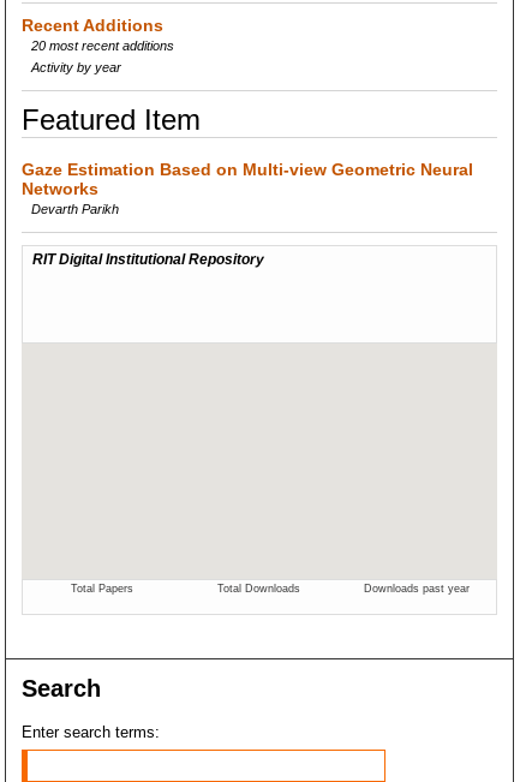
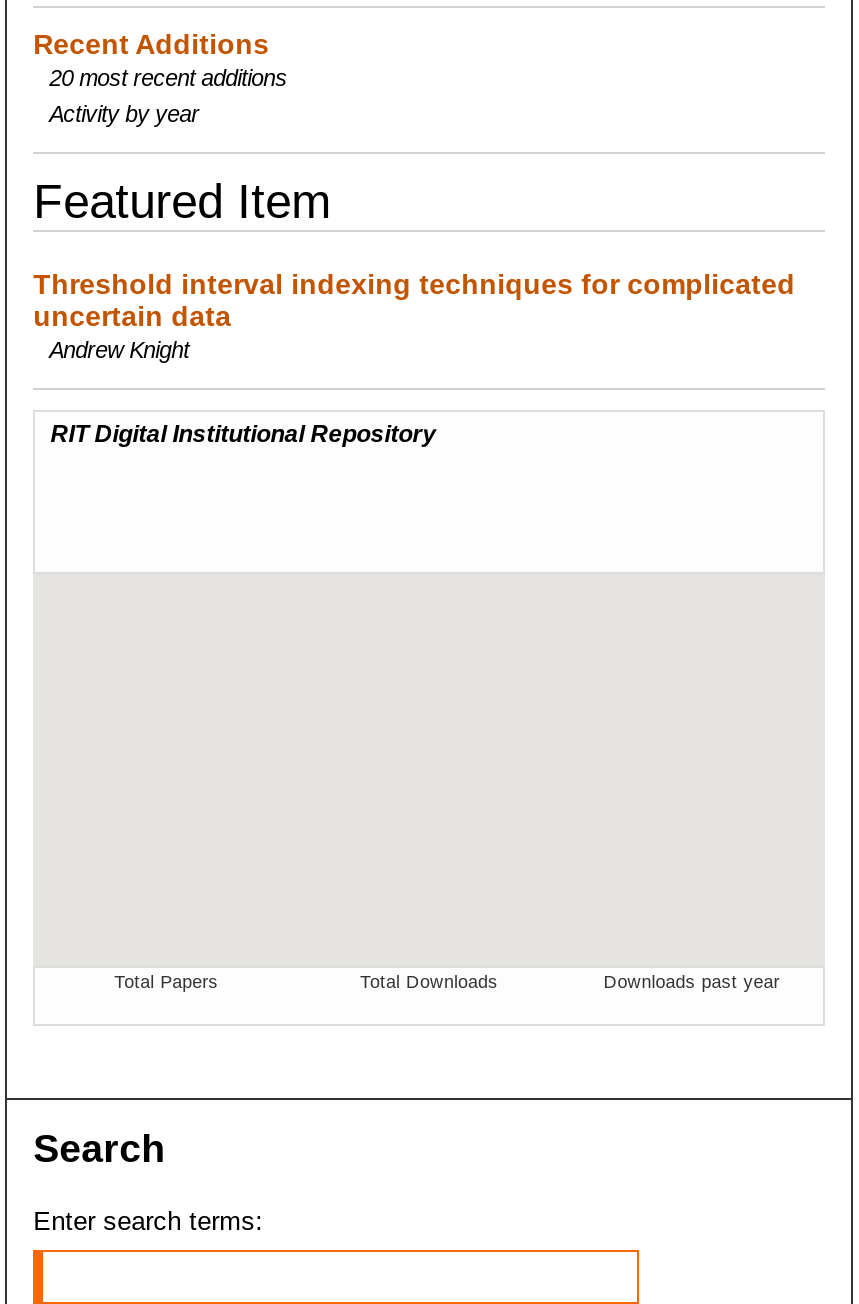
[22,160,473,216] Gaze Estimation Based on Multi-view Geometric Neural | Networks | Devarth Parikh -> [33,268,795,362] Threshold interval indexing techniques for complicated | uncertain data | Andrew Knight

